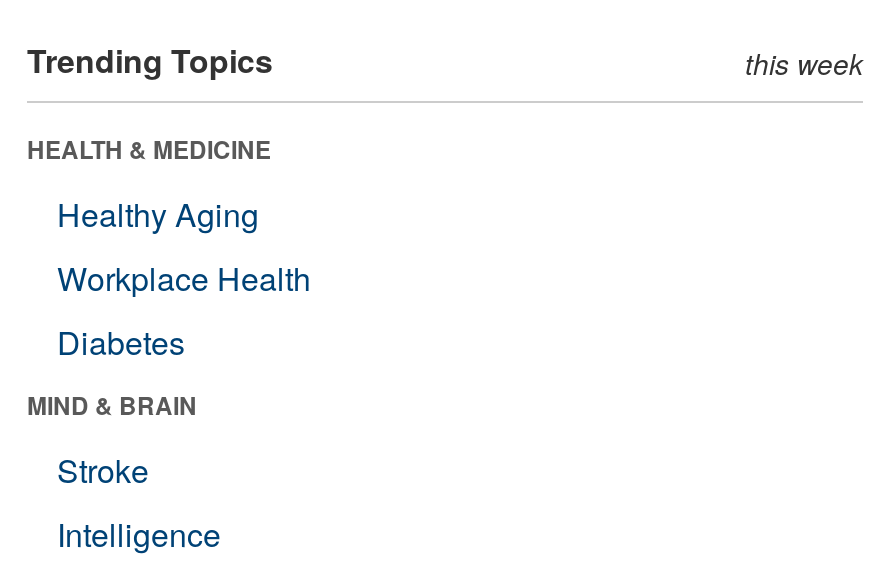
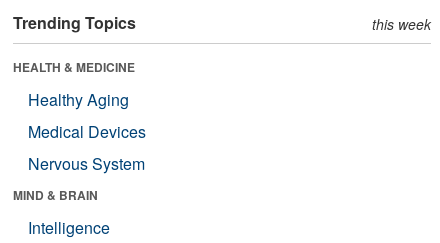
[57,255,311,365] Workplace Health | Diabetes -> [28,120,146,175] Medical Devices | Nervous System
[57,447,149,493] Stroke -> none

